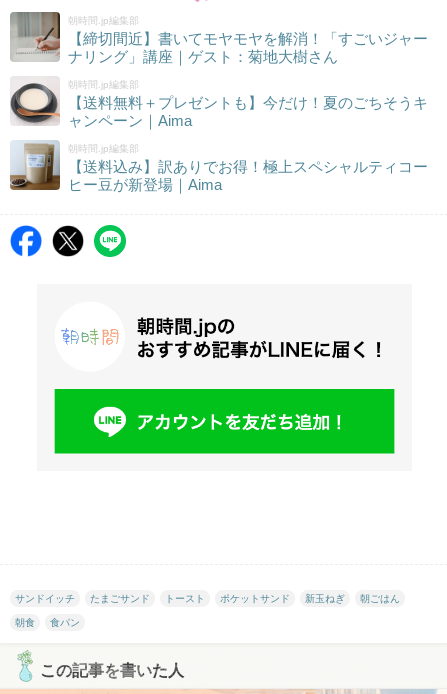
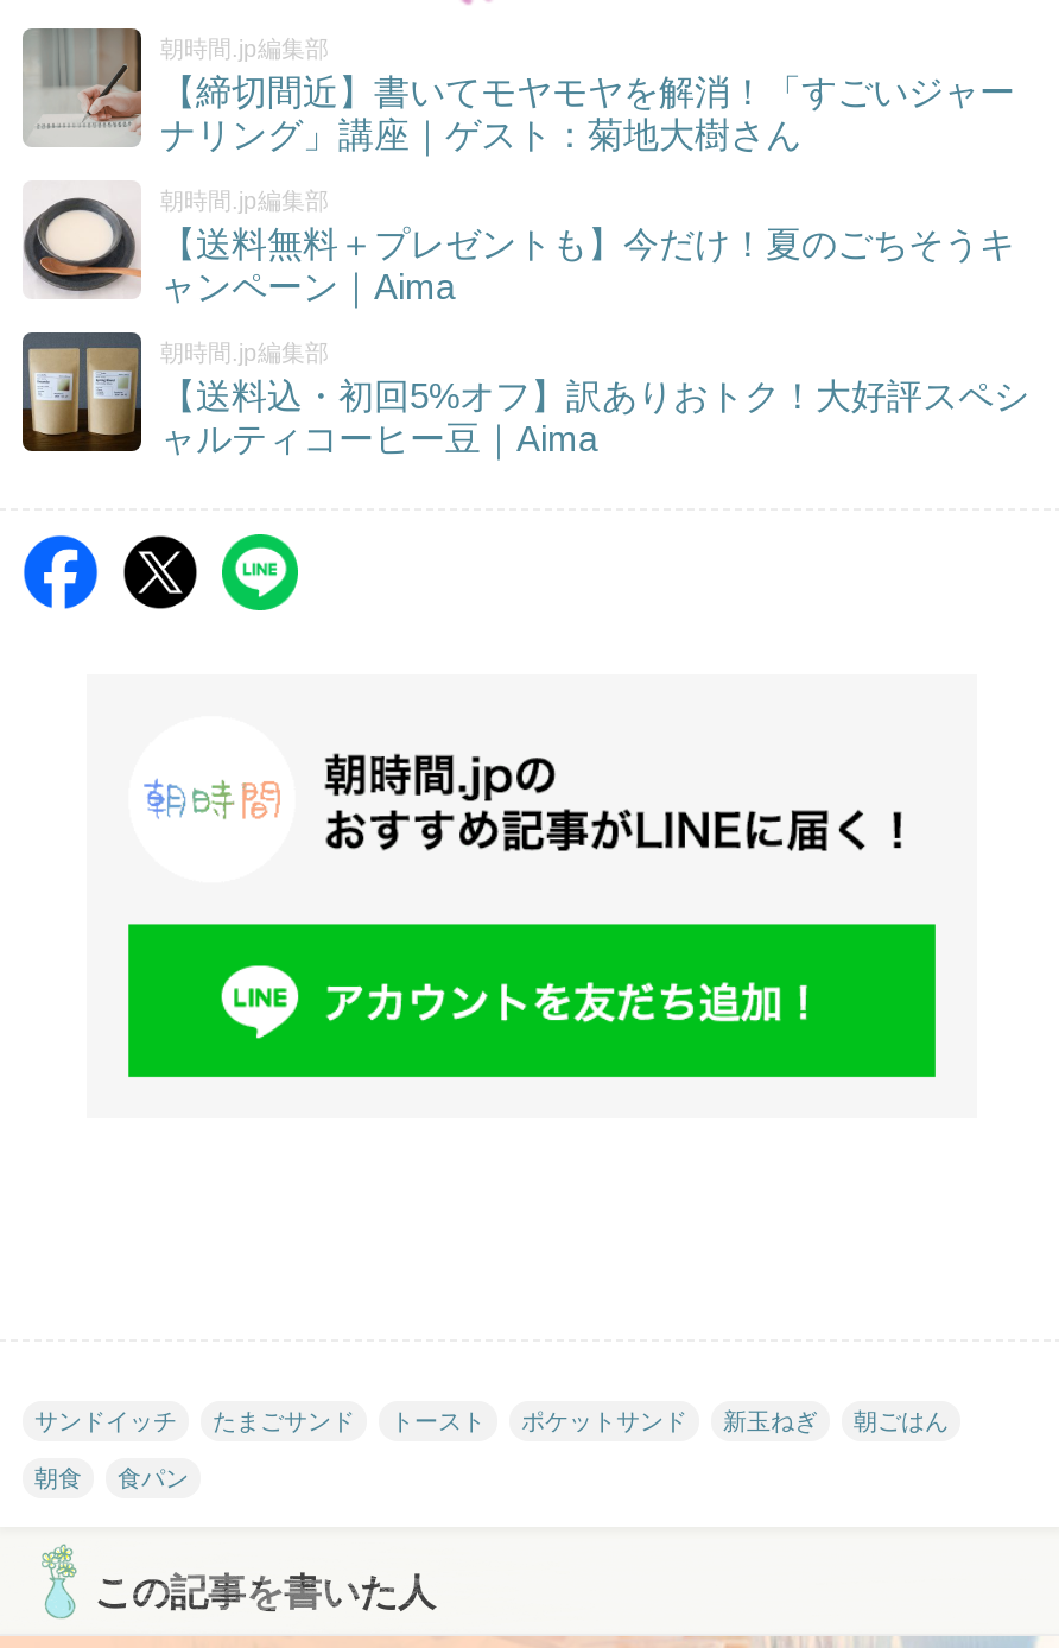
[9,140,428,192] [image] | 【送料込み】訳ありでお得！極上スペシャルティコー | ヒー豆が新登場｜Aima -> [20,330,1029,457] [image] | 【送料込・初回5%オフ】訳ありおトク！大好評スペシ | ャルティコーヒー豆｜Aima

